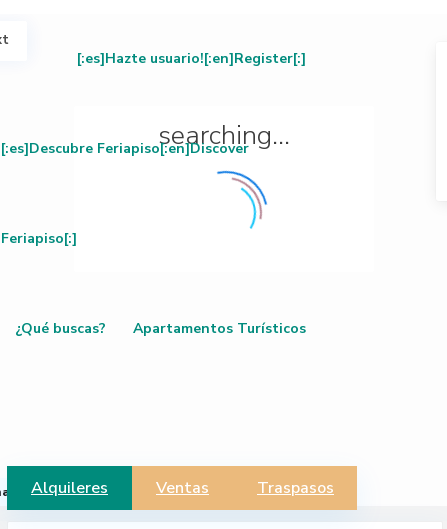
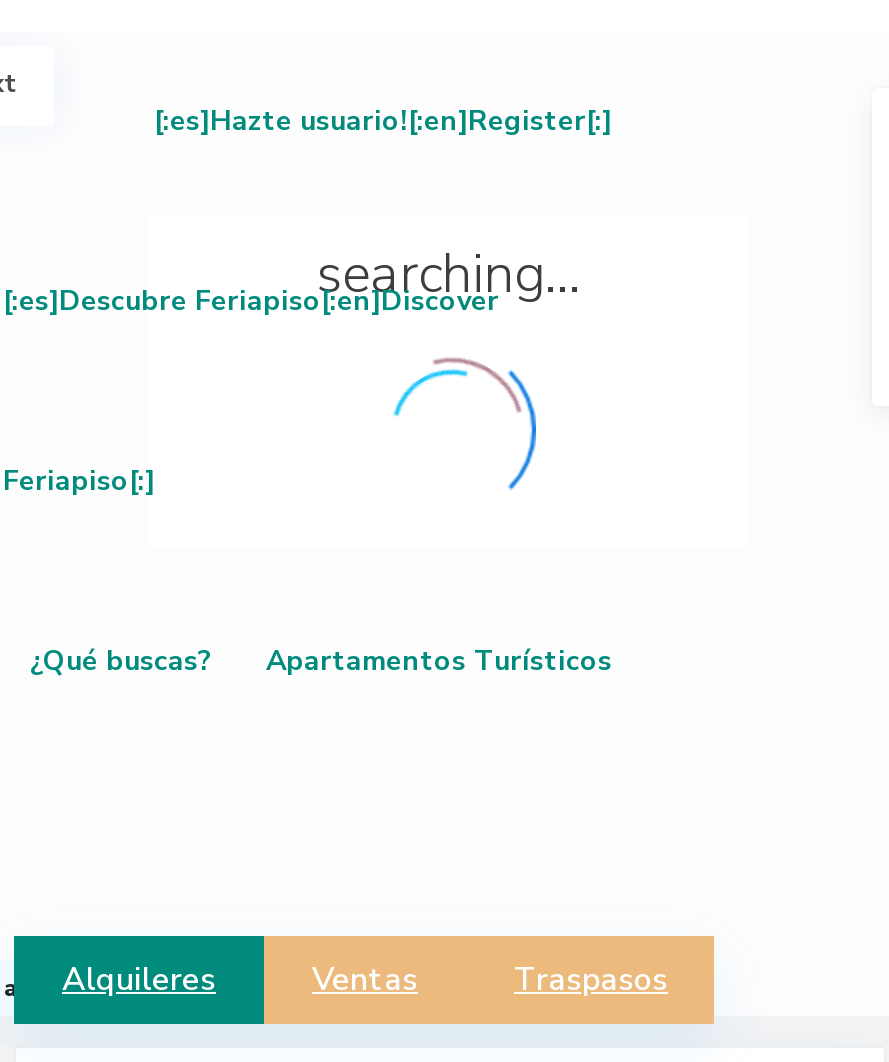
[198,170,268,242] [image] -> [392,346,538,490] [image]

